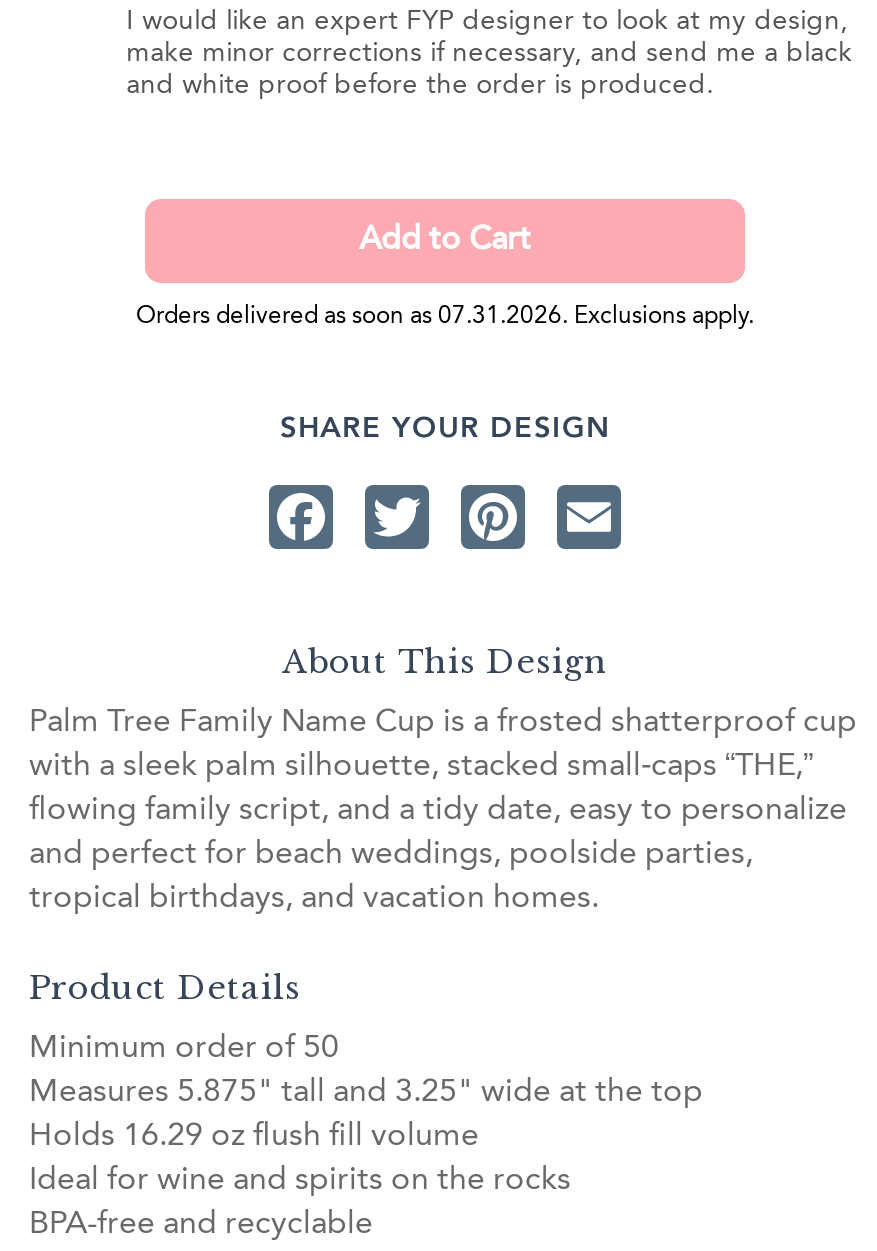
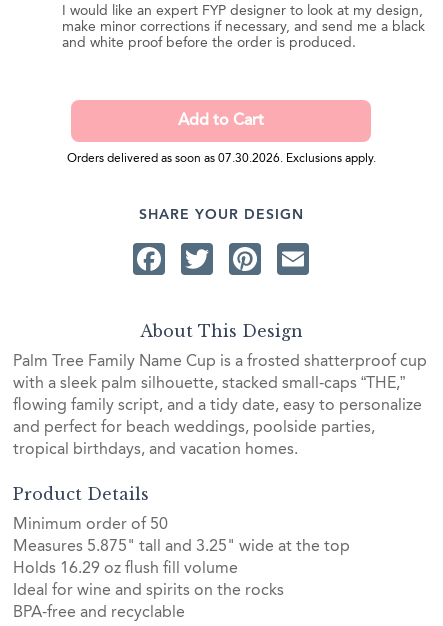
[136,306,754,330] Orders delivered as soon as 07.31.2026. Exclusions apply. -> [66,153,375,165] Orders delivered as soon as 07.30.2026. Exclusions apply.

